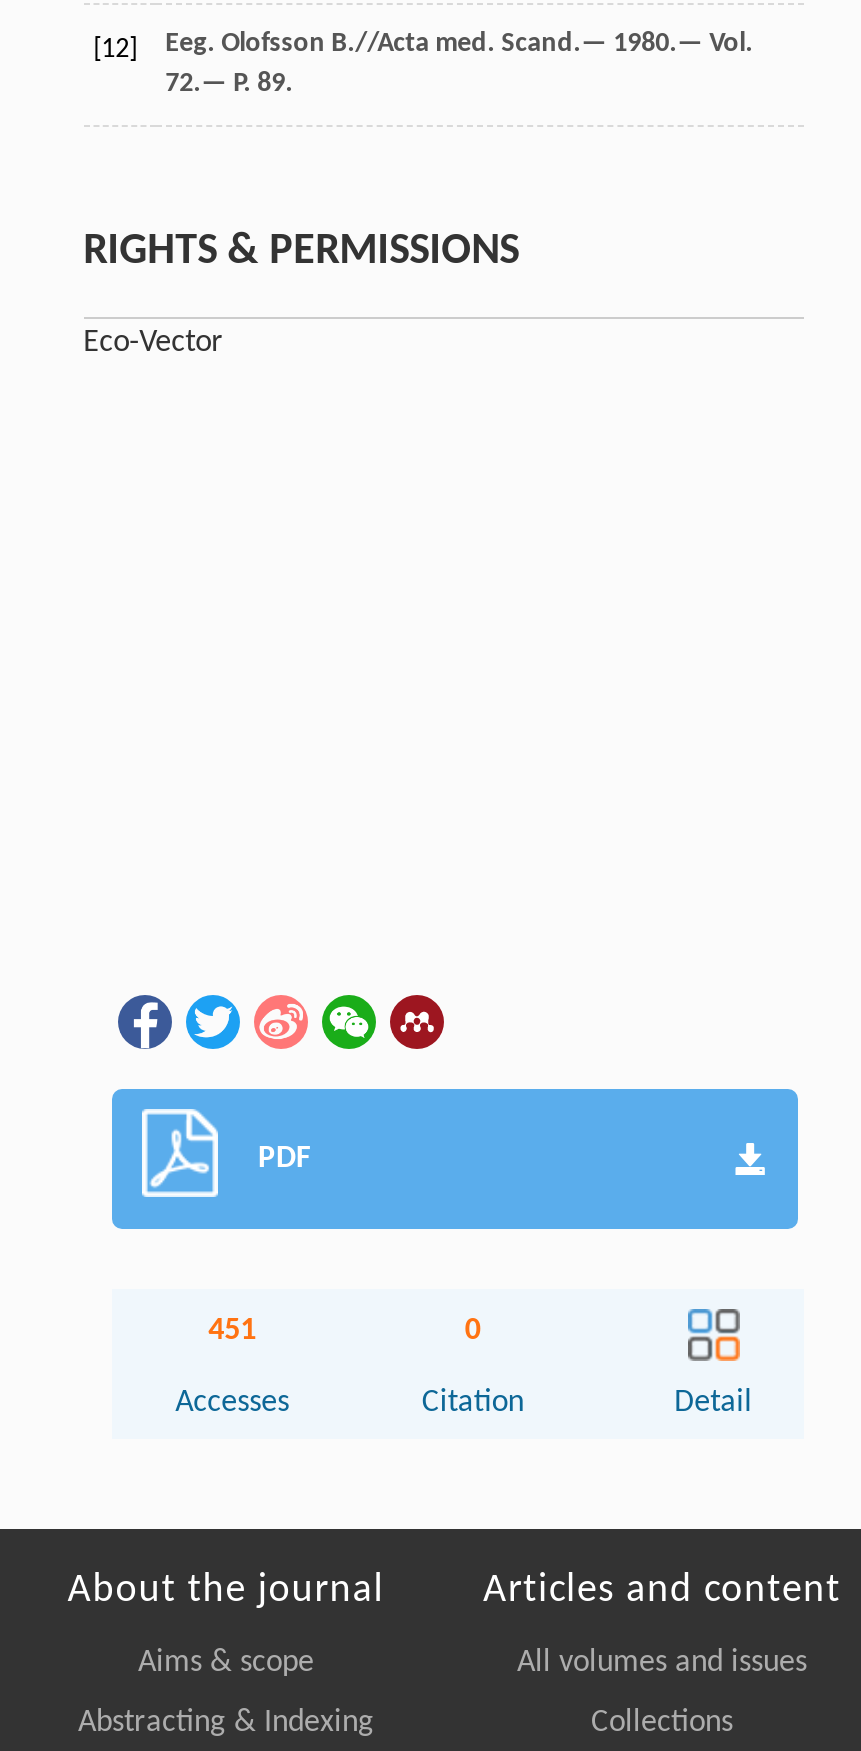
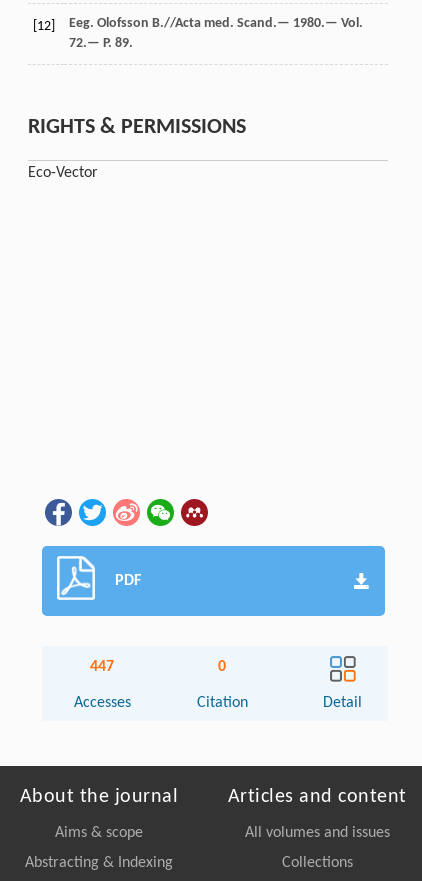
[208,1315,256,1347] 451 -> [90,659,114,675] 447

